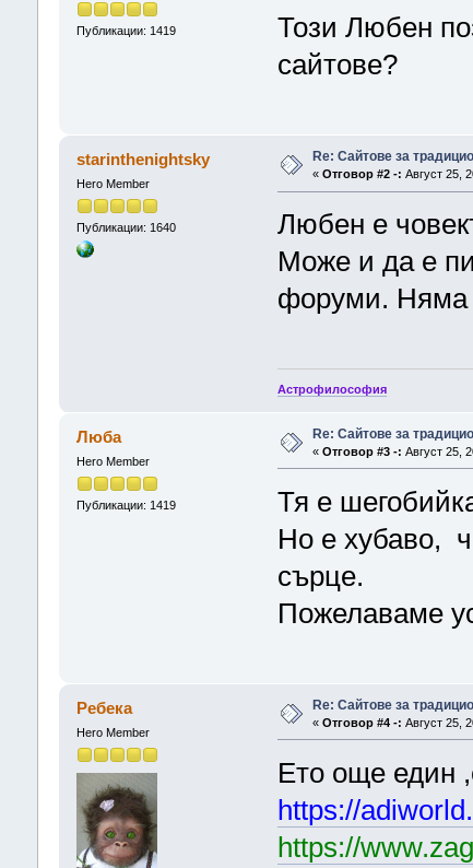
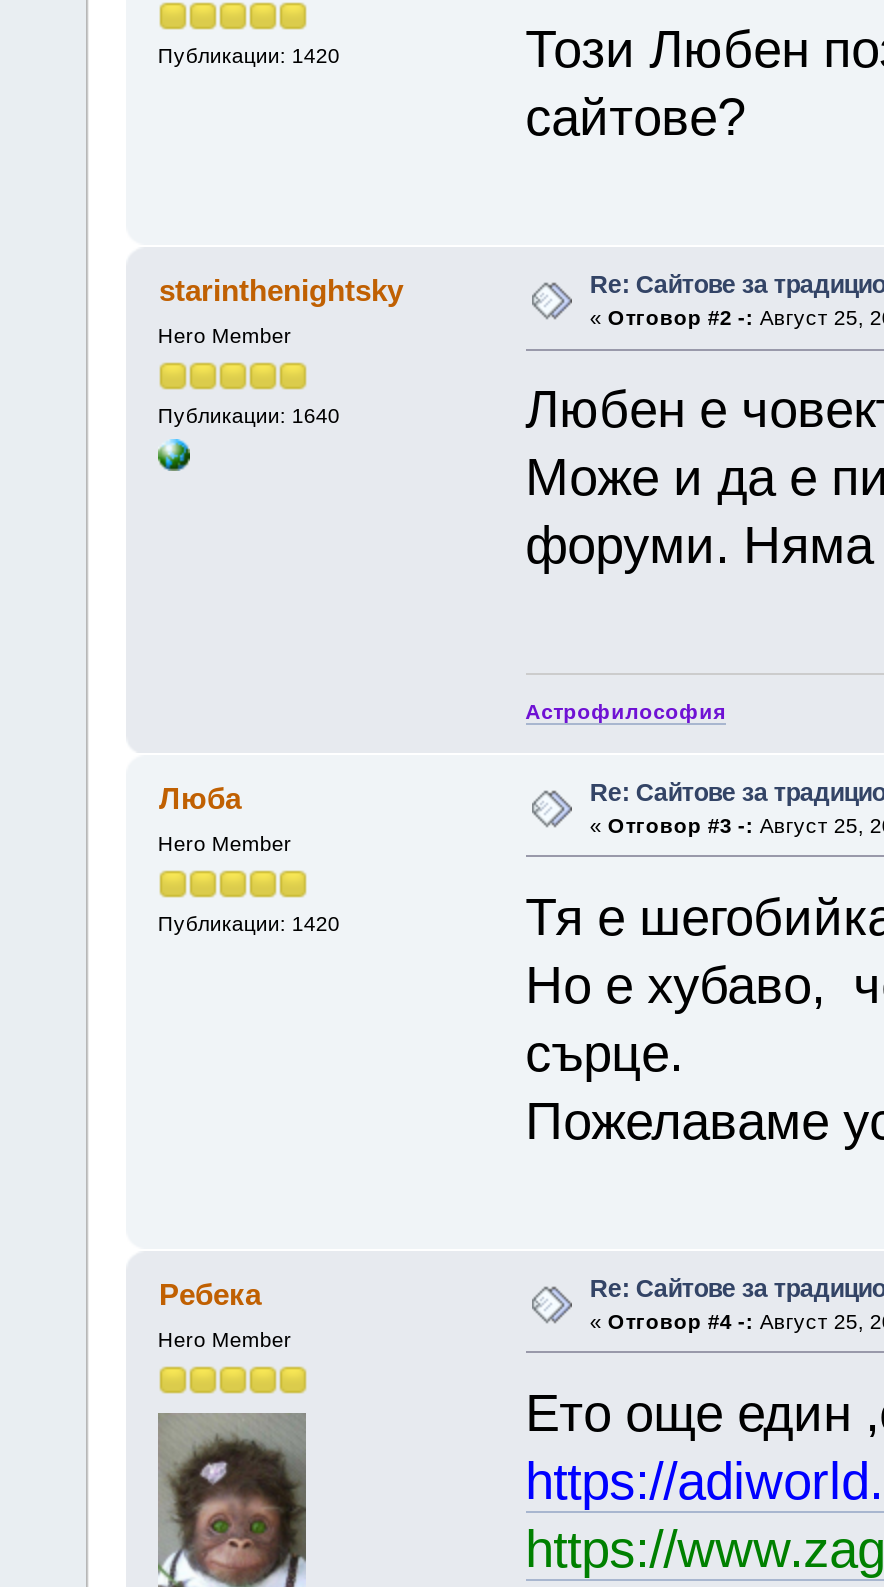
[76,24,176,37] Публикации: 1419 -> [158,44,340,68] Публикации: 1420
[76,498,176,511] Публикации: 1419 -> [158,911,340,935] Публикации: 1420

